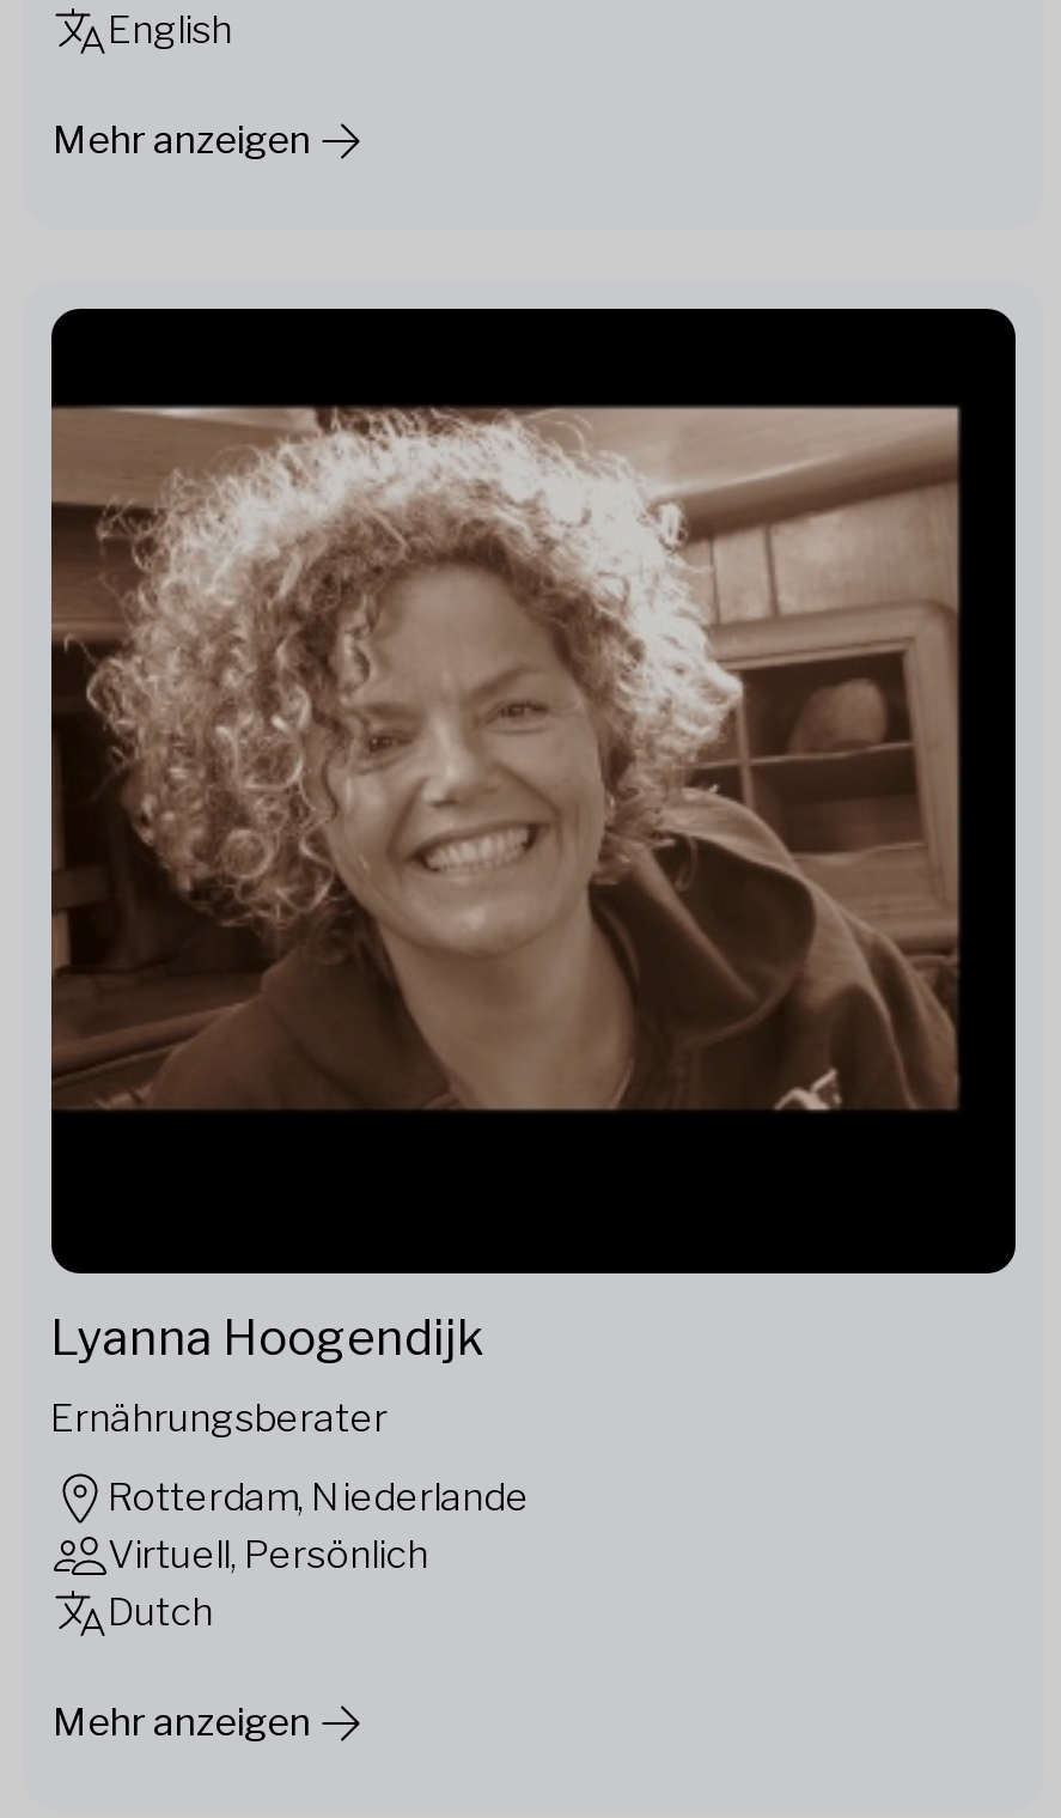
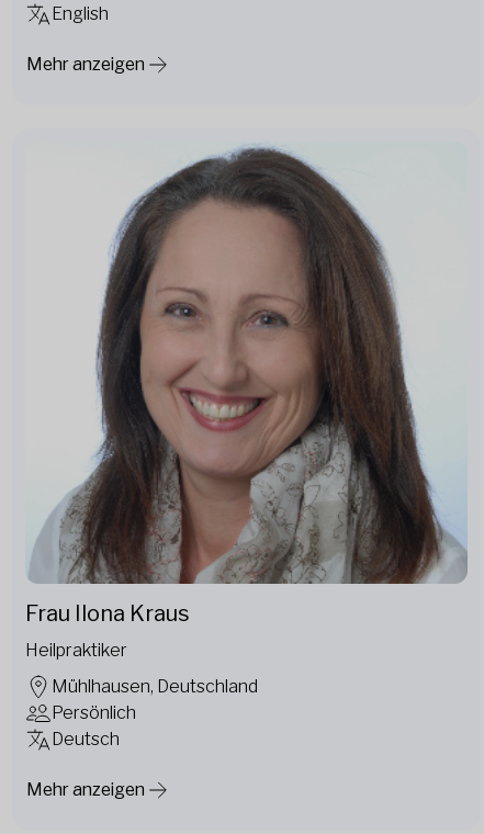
[49,306,1018,1366] [image] | Lyanna Hoogendijk -> [25,142,468,626] [image] | Frau Ilona Kraus
[50,1395,388,1441] Ernährungsberater -> [25,640,127,660] Heilpraktiker
[108,1474,529,1634] Rotterdam, Niederlande | Virtuell, Persönlich | Dutch -> [51,676,257,749] Mühlhausen, Deutschland | Persönlich | Deutsch

